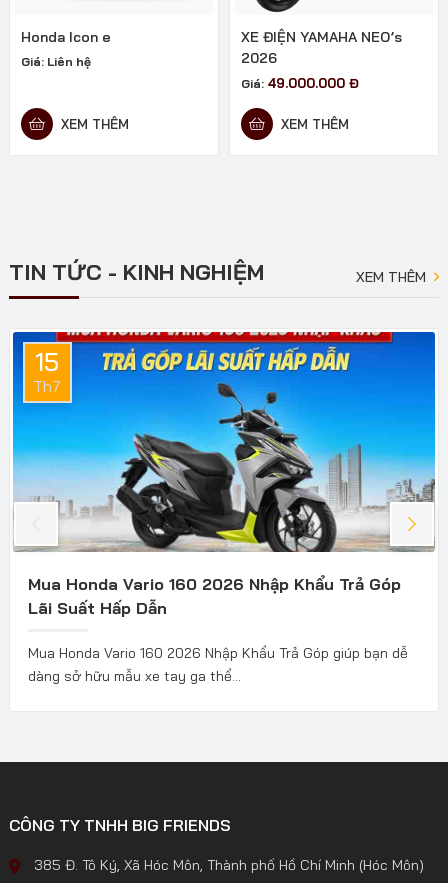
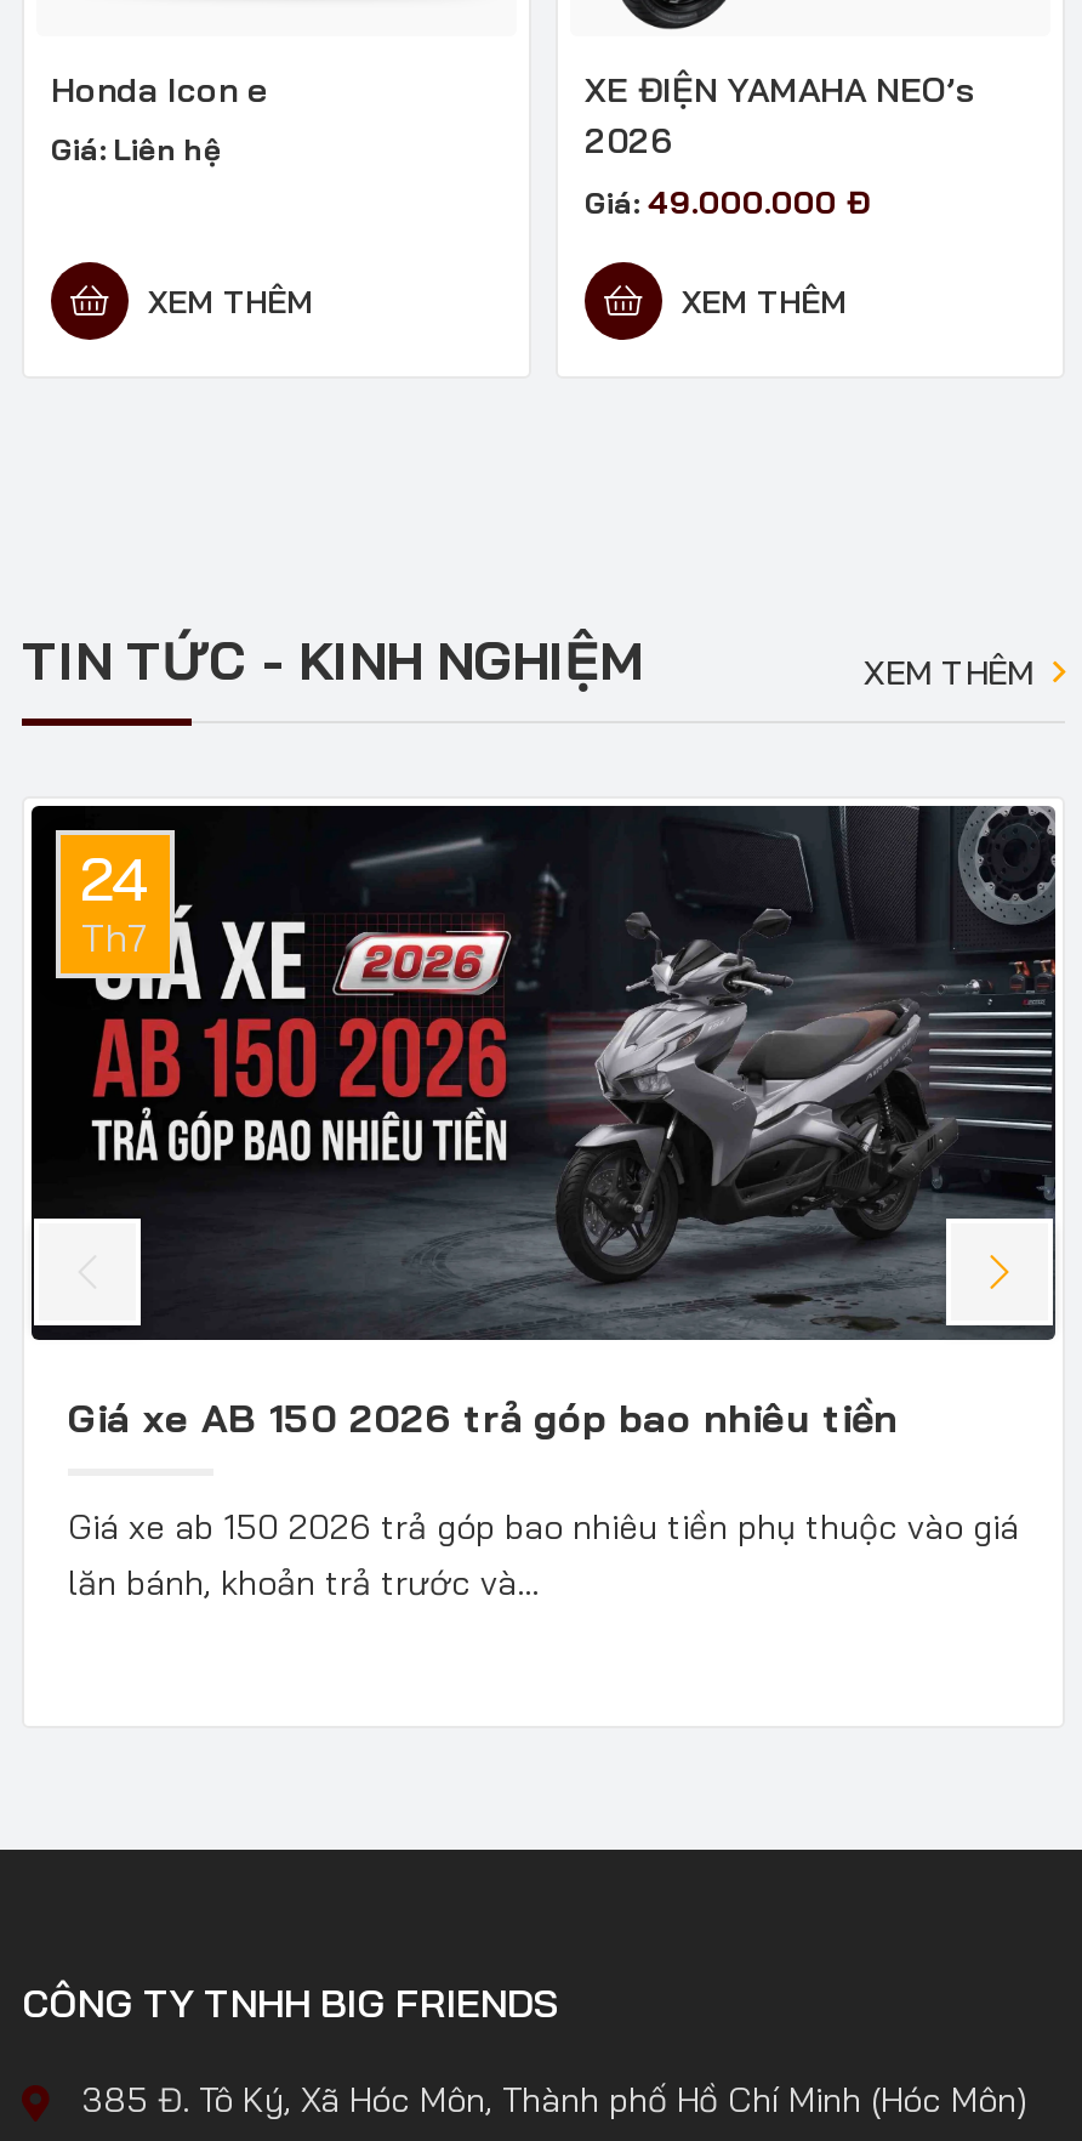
[12,331,436,552] [image] | 15 -> [29,803,1058,1342] [image] | 24
[28,574,401,618] Mua Honda Vario 160 2026 Nhập Khẩu Trả Góp | Lãi Suất Hấp Dẫn -> [68,1393,898,1442] Giá xe AB 150 2026 trả góp bao nhiêu tiền
[28,644,408,685] Mua Honda Vario 160 2026 Nhập Khẩu Trả Góp giúp bạn dễ | dàng sở hữu mẫu xe tay ga thể... -> [68,1505,1019,1605] Giá xe ab 150 2026 trả góp bao nhiêu tiền phụ thuộc vào giá | lăn bánh, khoản trả trước và...

